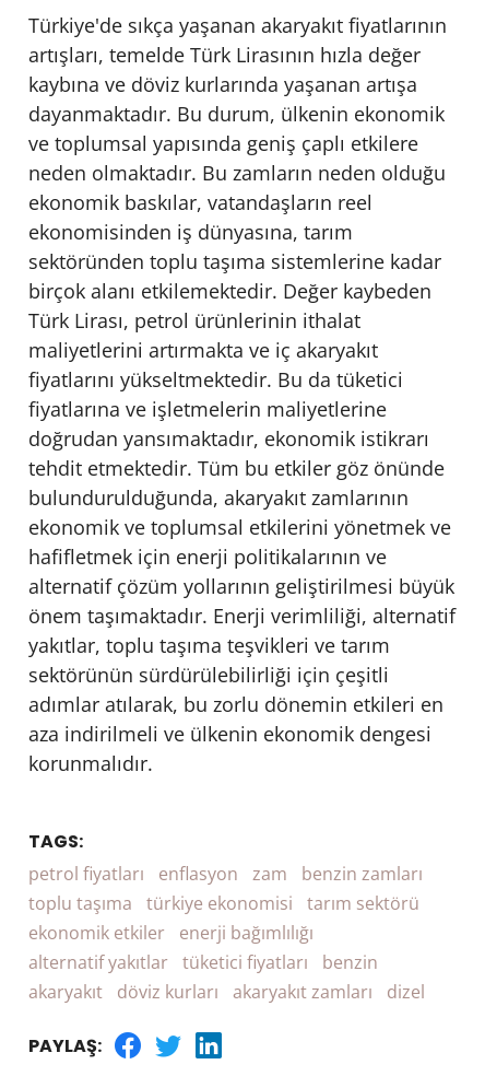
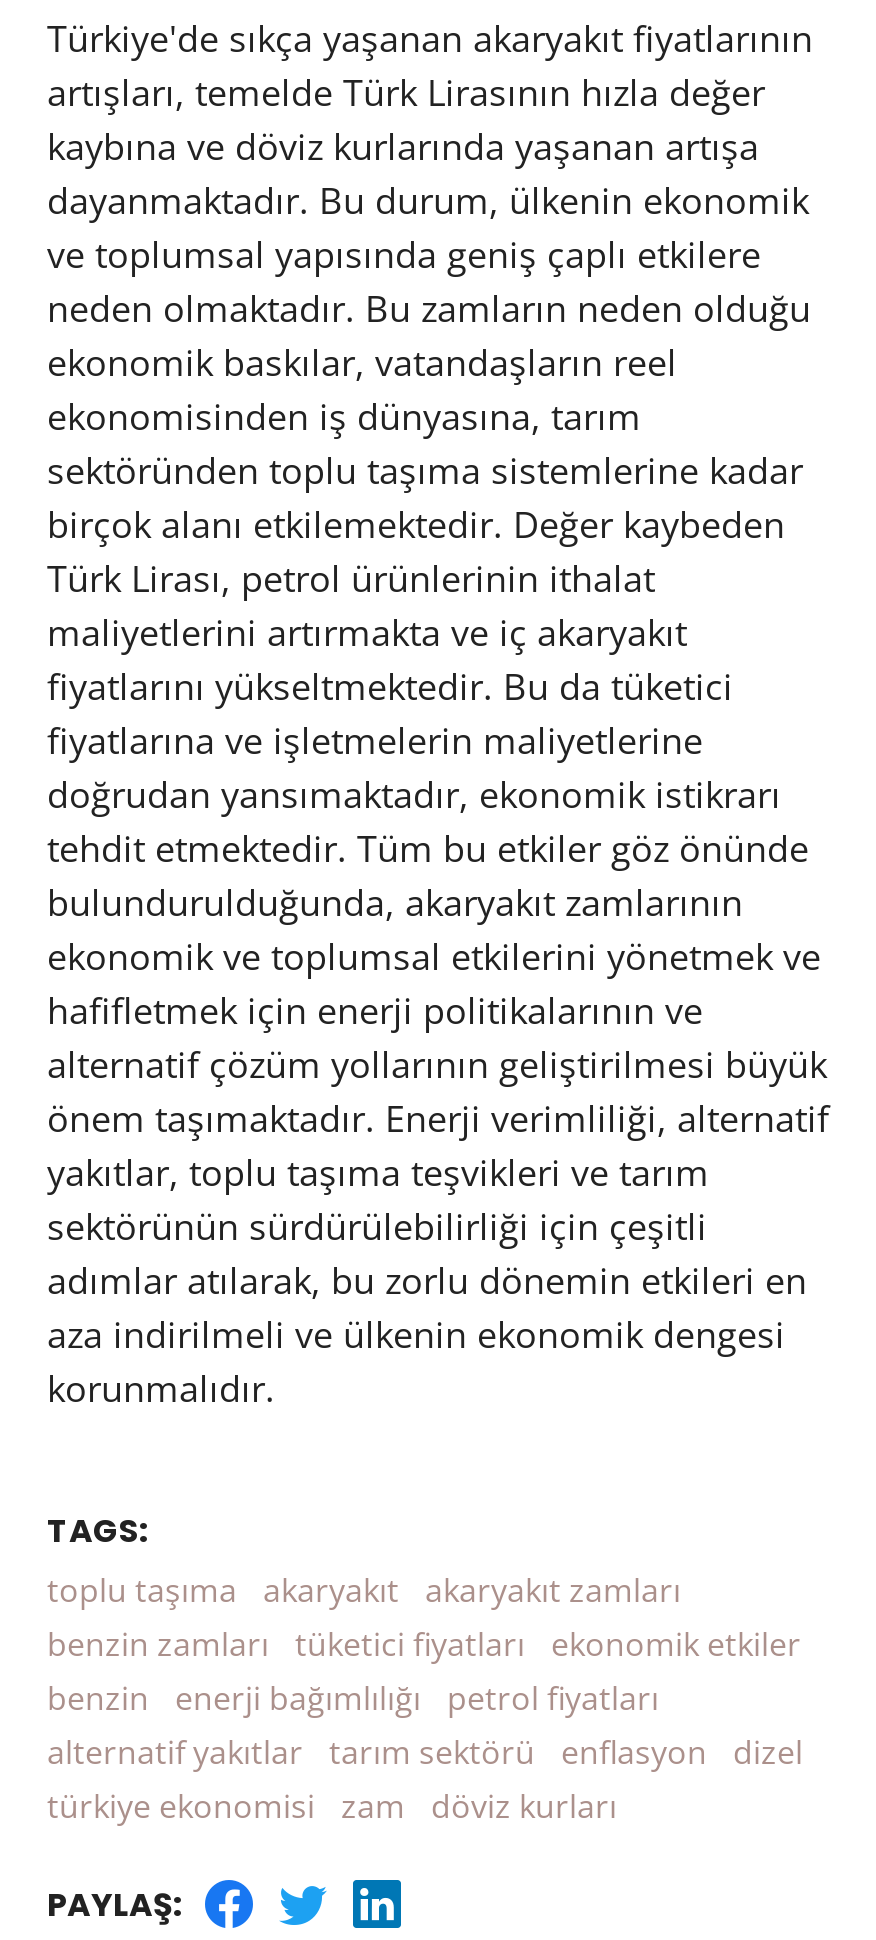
[28,862,425,1004] petrol fiyatları enflasyon zam benzin zamları | toplu taşıma türkiye ekonomisi tarım sektörü | ekonomik etkiler enerji bağımlılığı | alternatif yakıtlar tüketici fiyatları benzin | akaryakıt döviz kurları akaryakıt zamları dizel -> [47,1568,803,1828] toplu taşıma akaryakıt akaryakıt zamları | benzin zamları tüketici fiyatları ekonomik etkiler | benzin enerji bağımlılığı petrol fiyatları | alternatif yakıtlar tarım sektörü enflasyon dizel | türkiye ekonomisi zam döviz kurları

